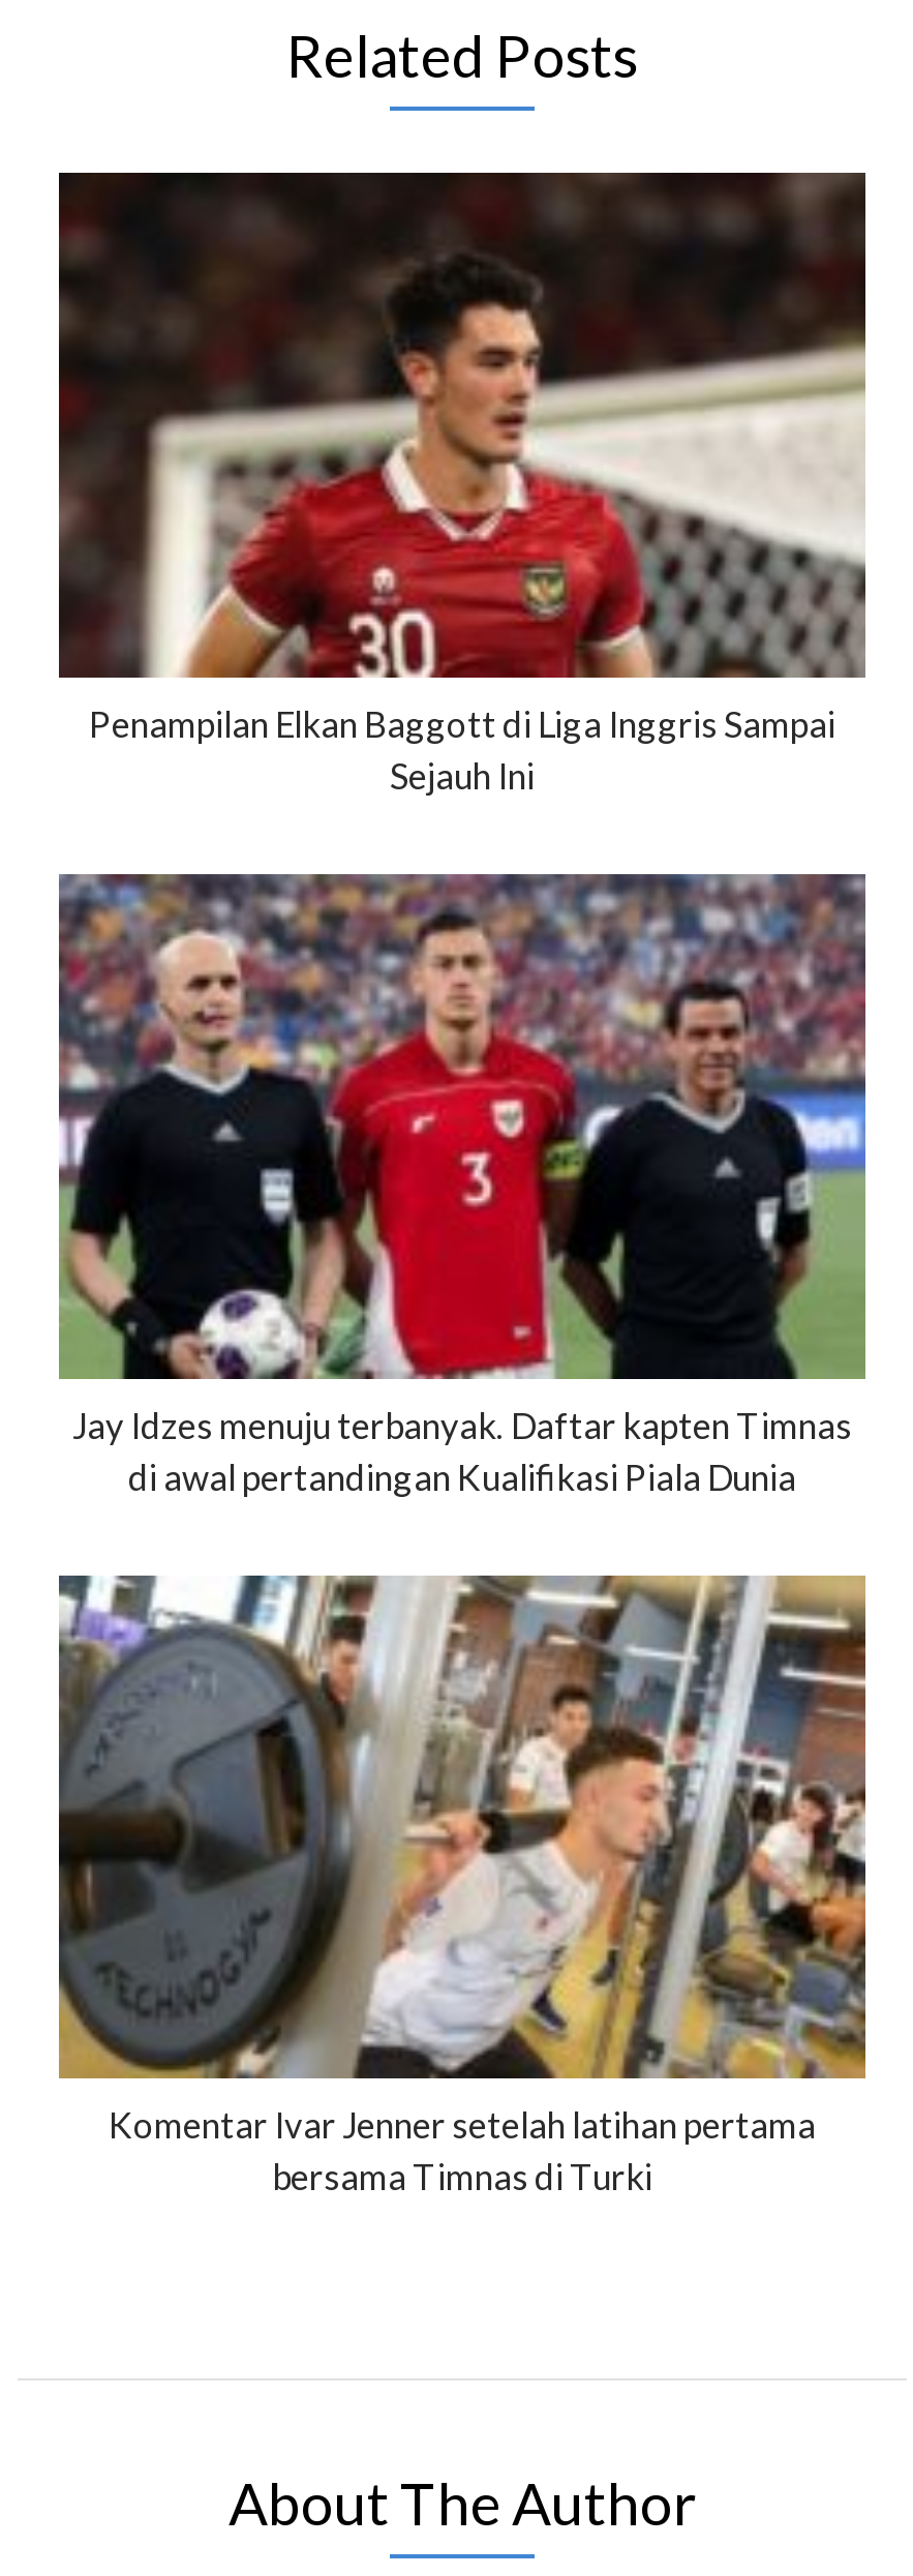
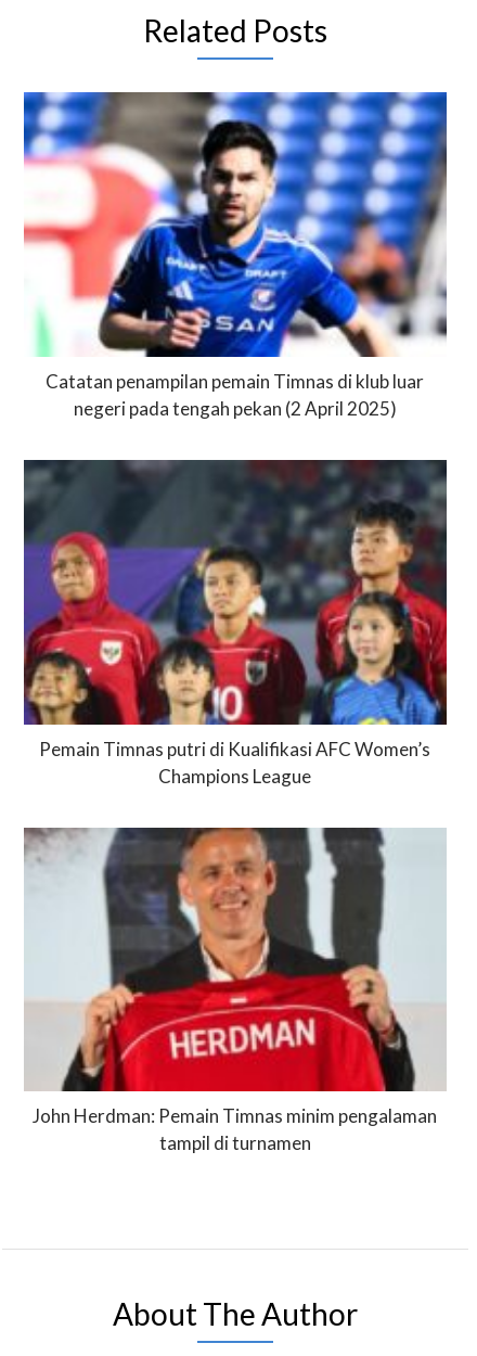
[57,171,868,797] [image] | Penampilan Elkan Baggott di Liga Inggris Sampai | Sejauh Ini -> [23,91,448,420] [image] | Catatan penampilan pemain Timnas di klub luar | negeri pada tengah pekan (2 April 2025)
[57,872,868,1498] [image] | Jay Idzes menuju terbanyak. Daftar kapten Timnas | di awal pertandingan Kualifikasi Piala Dunia -> [23,459,448,787] [image] | Pemain Timnas putri di Kualifikasi AFC Women’s | Champions League
[57,1574,868,2199] [image] | Komentar Ivar Jenner setelah latihan pertama | bersama Timnas di Turki -> [24,827,447,1155] [image] | John Herdman: Pemain Timnas minim pengalaman | tampil di turnamen

